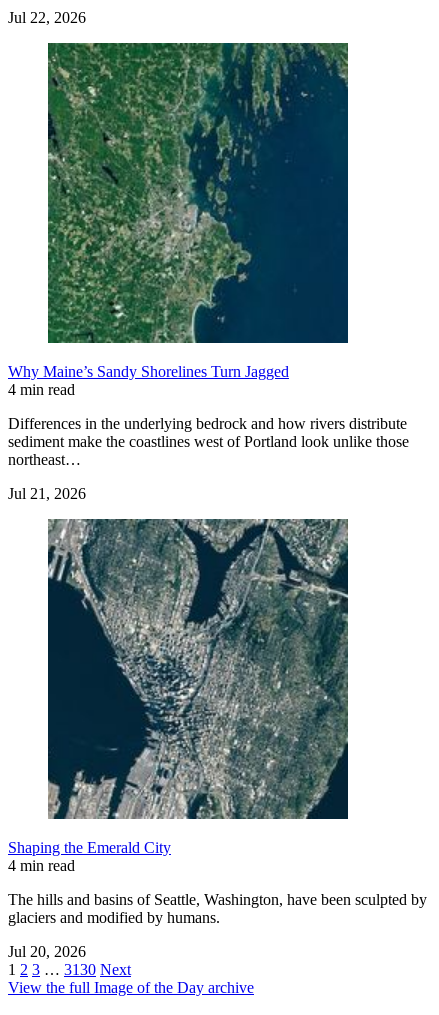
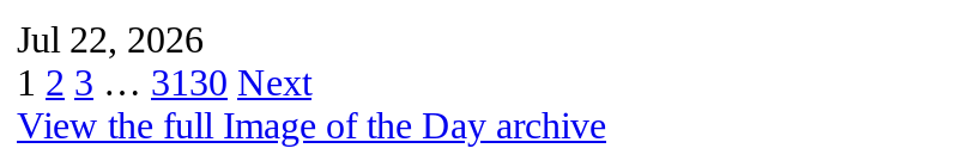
[8,42,409,502] [image] | Why Maine’s Sandy Shorelines Turn Jagged | 4 min read | Differences in the underlying bedrock and how rivers distribute | sediment make the coastlines west of Portland look unlike those | northeast… | Jul 21, 2026 -> none
[8,518,427,960] [image] | Shaping the Emerald City | 4 min read | The hills and basins of Seattle, Washington, have been sculpted by | glaciers and modified by humans. | Jul 20, 2026 -> none

